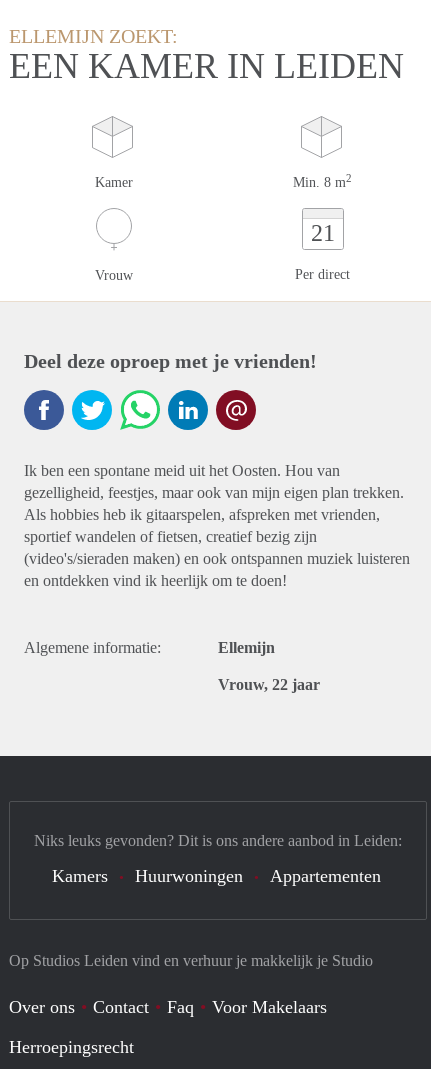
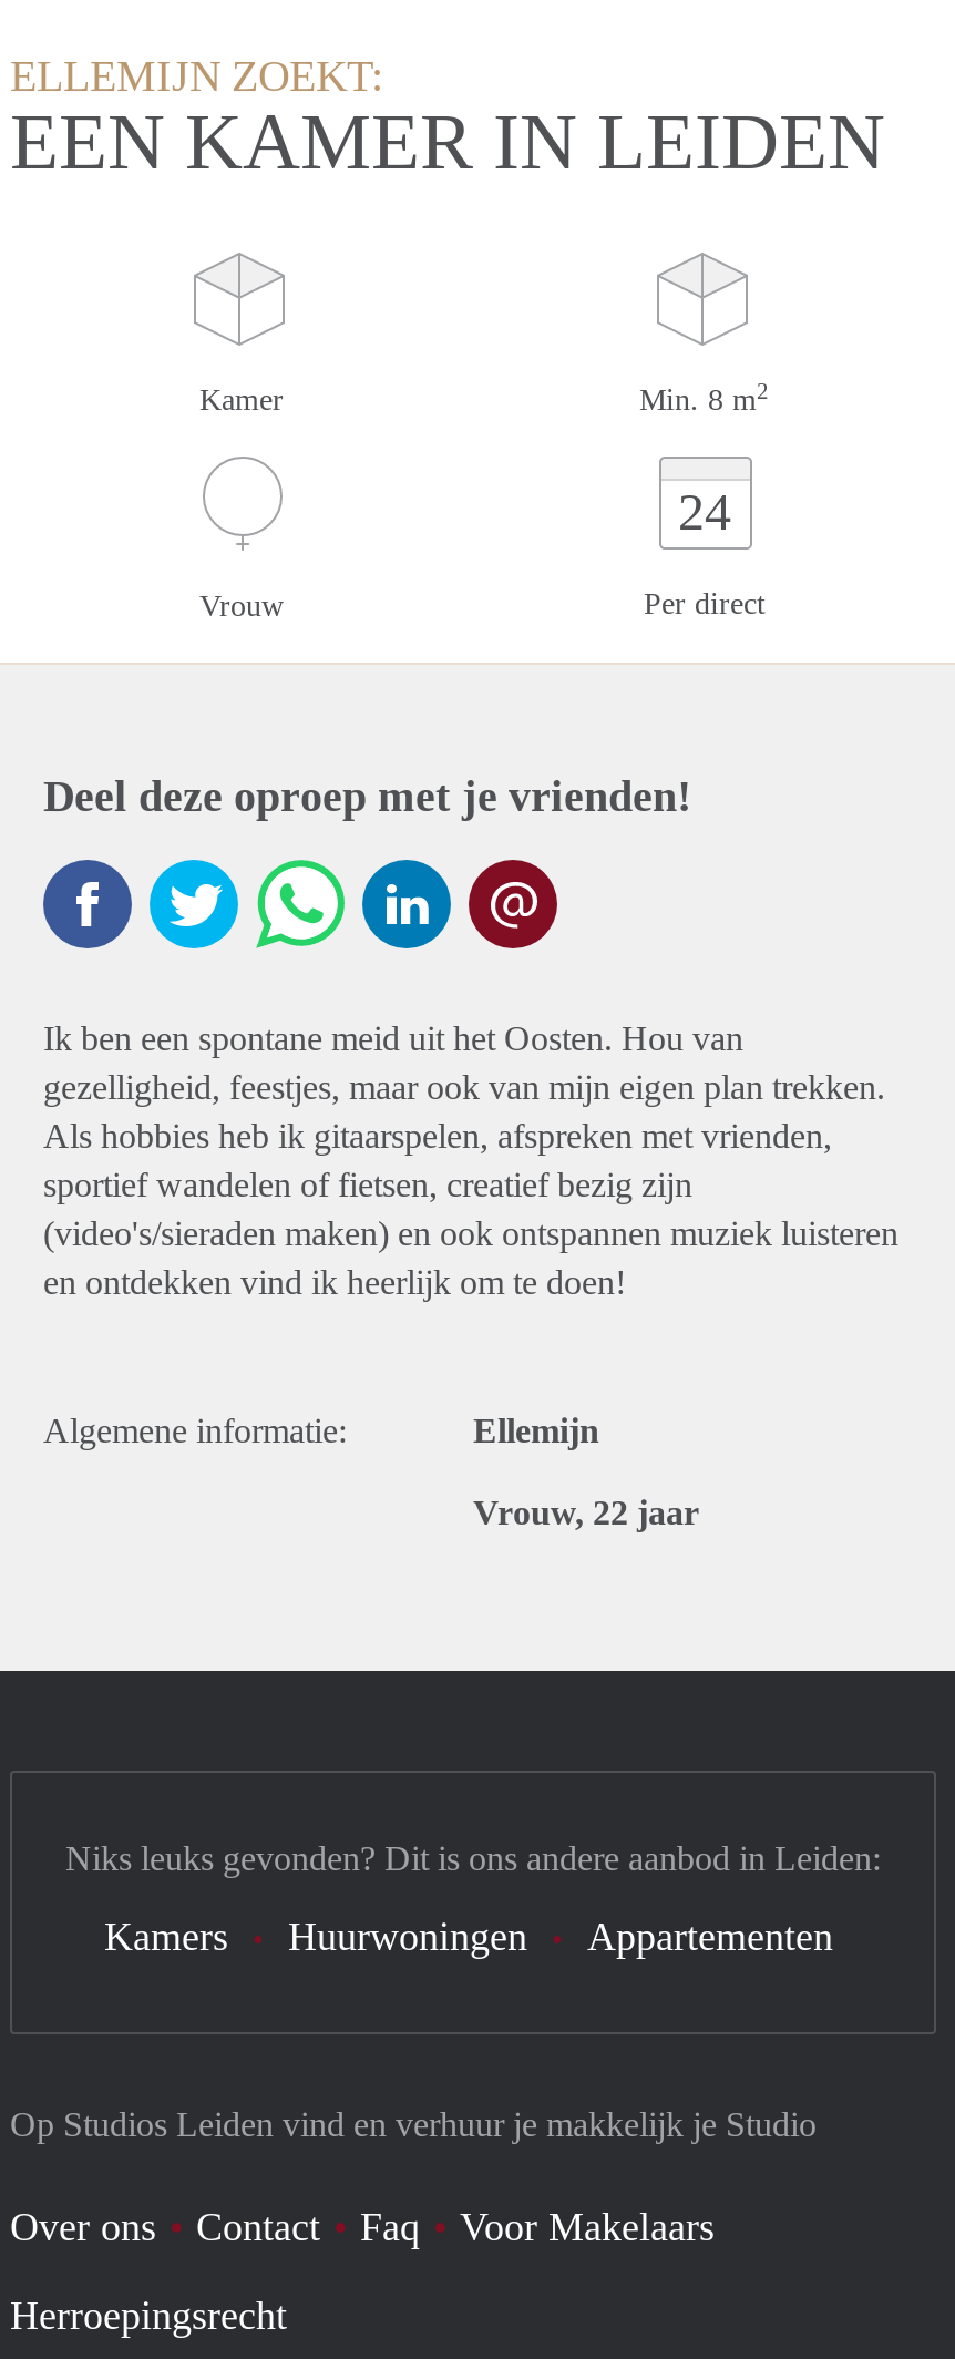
[310,220,334,246] 21 -> [678,483,731,541] 24

